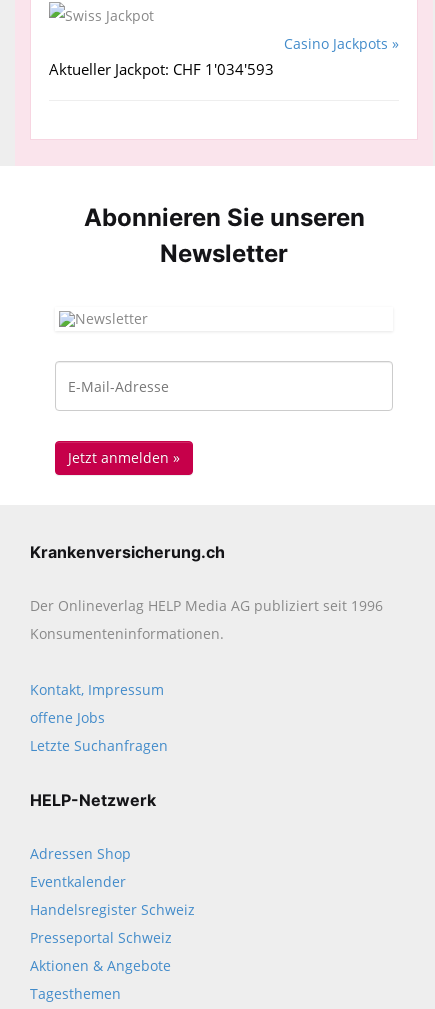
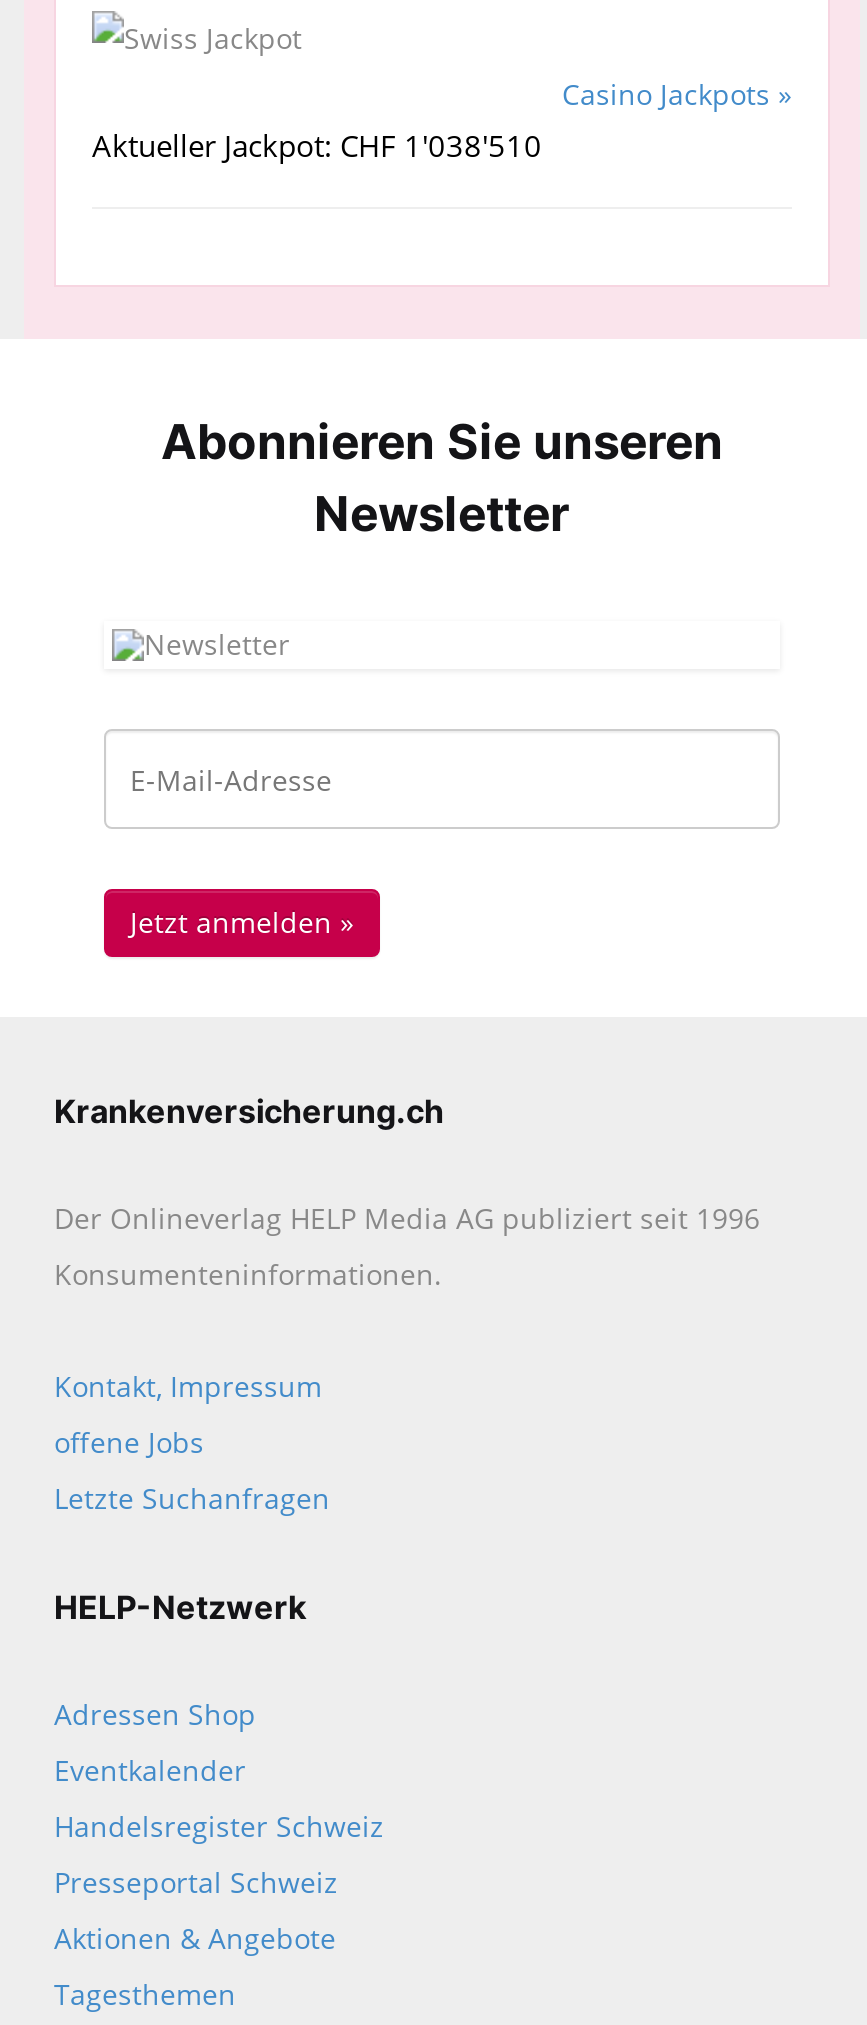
[49,59,274,79] Aktueller Jackpot: CHF 1'034'593 -> [92,125,542,165] Aktueller Jackpot: CHF 1'038'510

